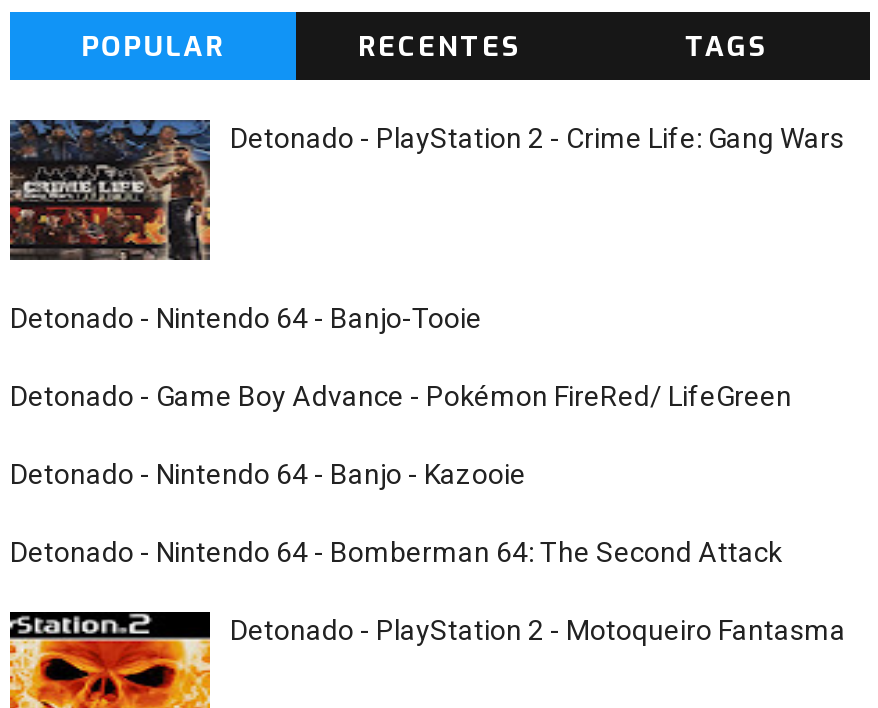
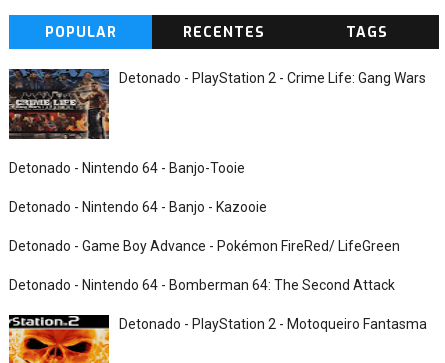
moved [10,380,792,412] -> [9,238,400,254]: Detonado - Game Boy Advance - Pokémon FireRed/ LifeGreen
moved [10,458,526,490] -> [9,199,267,215]: Detonado - Nintendo 64 - Banjo - Kazooie

